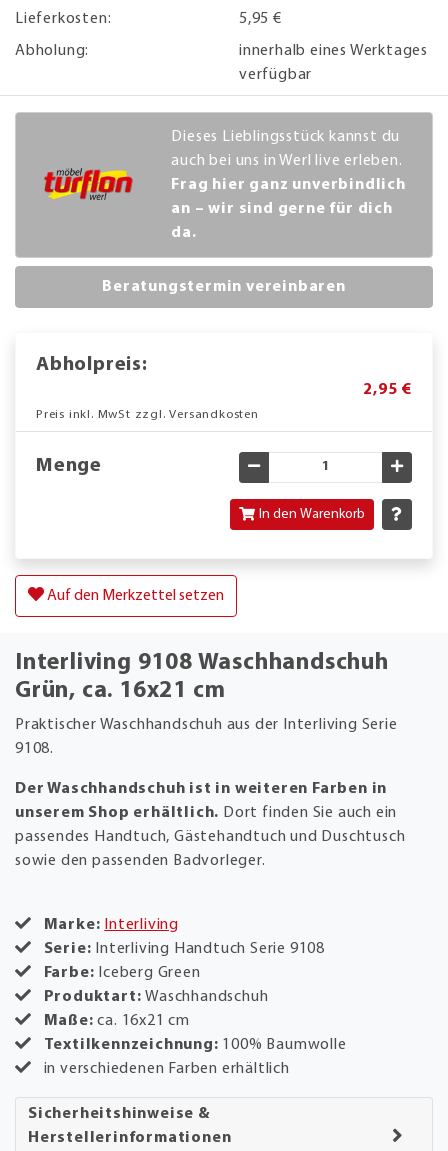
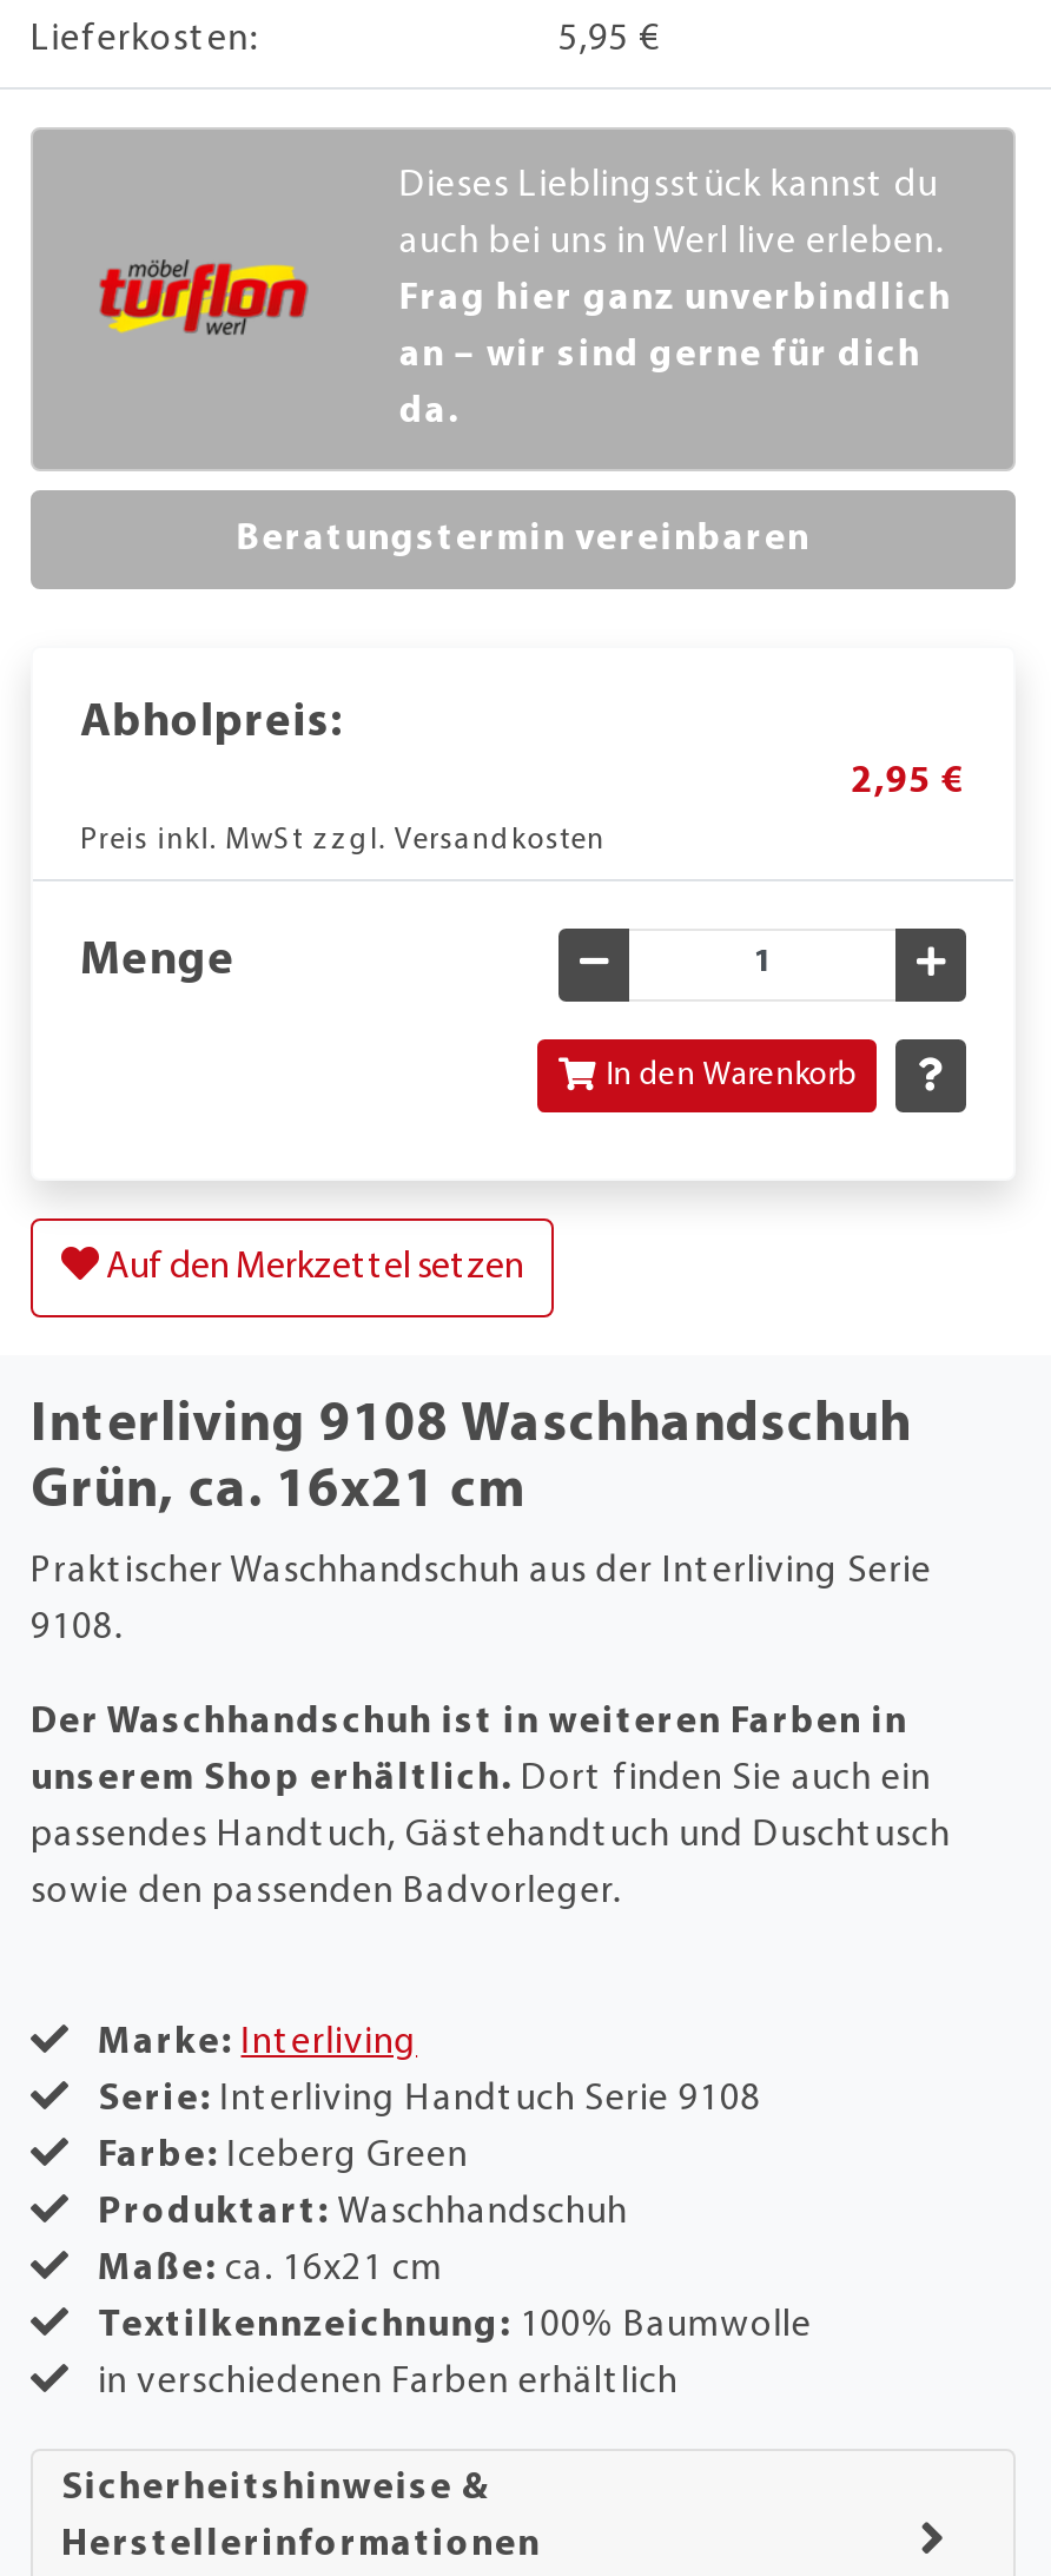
[15,43,428,83] Abholung: | innerhalb eines Werktages | verfügbar -> none

